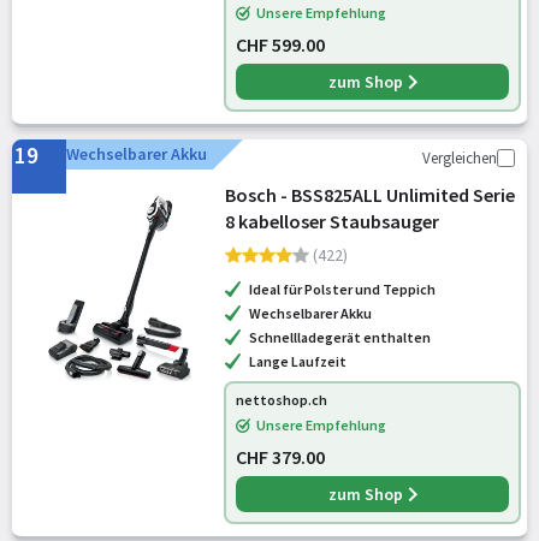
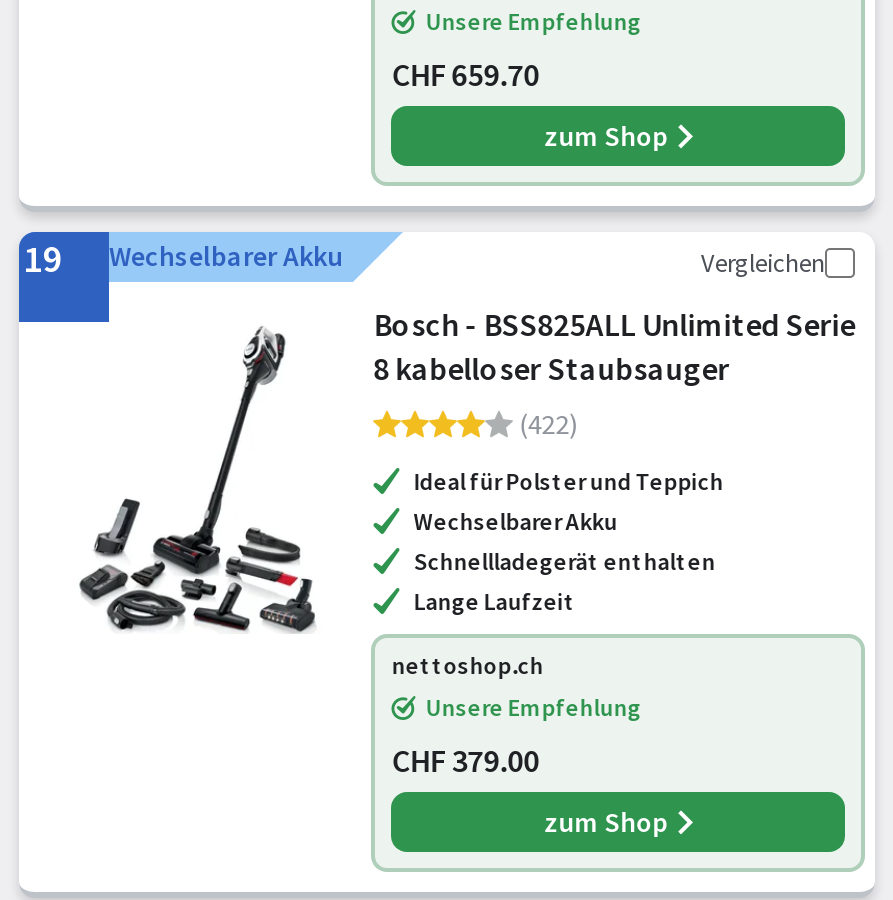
[236,33,325,57] CHF 599.00 -> [391,55,539,95] CHF 659.70

